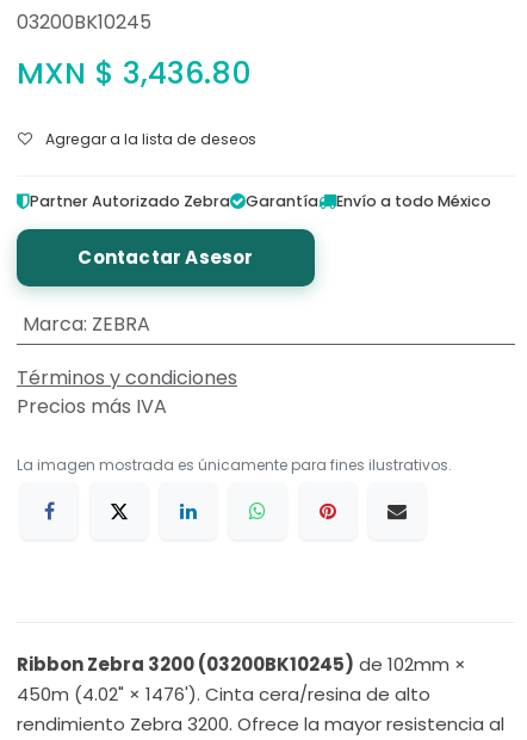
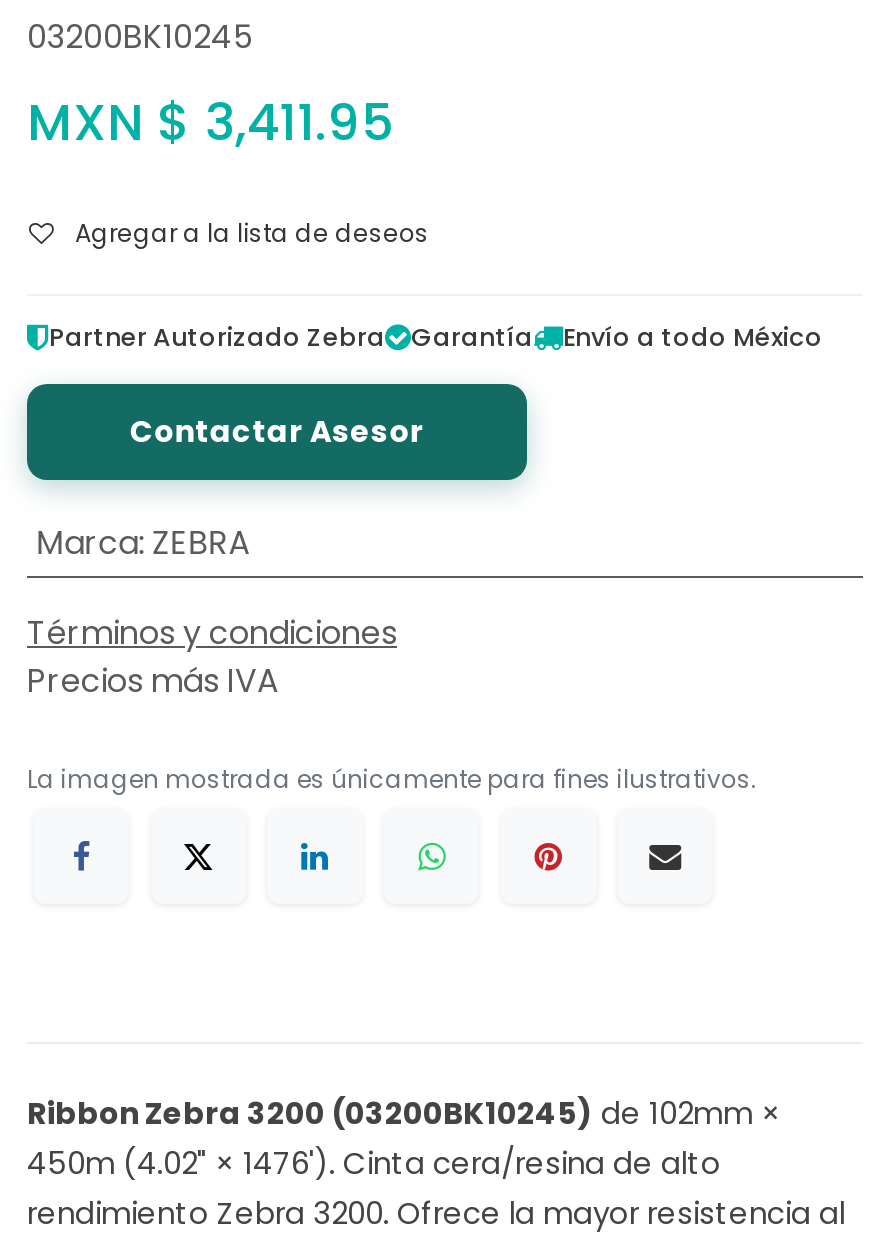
[17,52,252,94] MXN $3,436.80 -> [27,88,391,158] MXN $3,411.95

